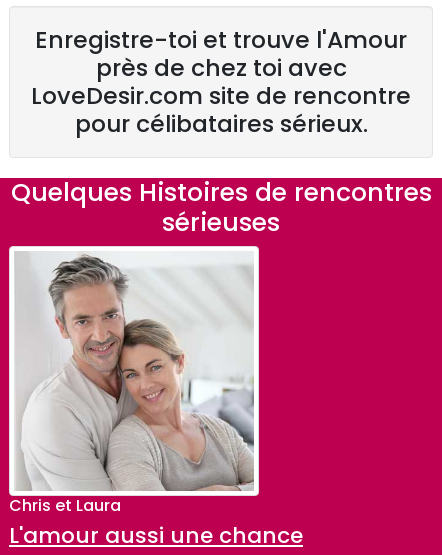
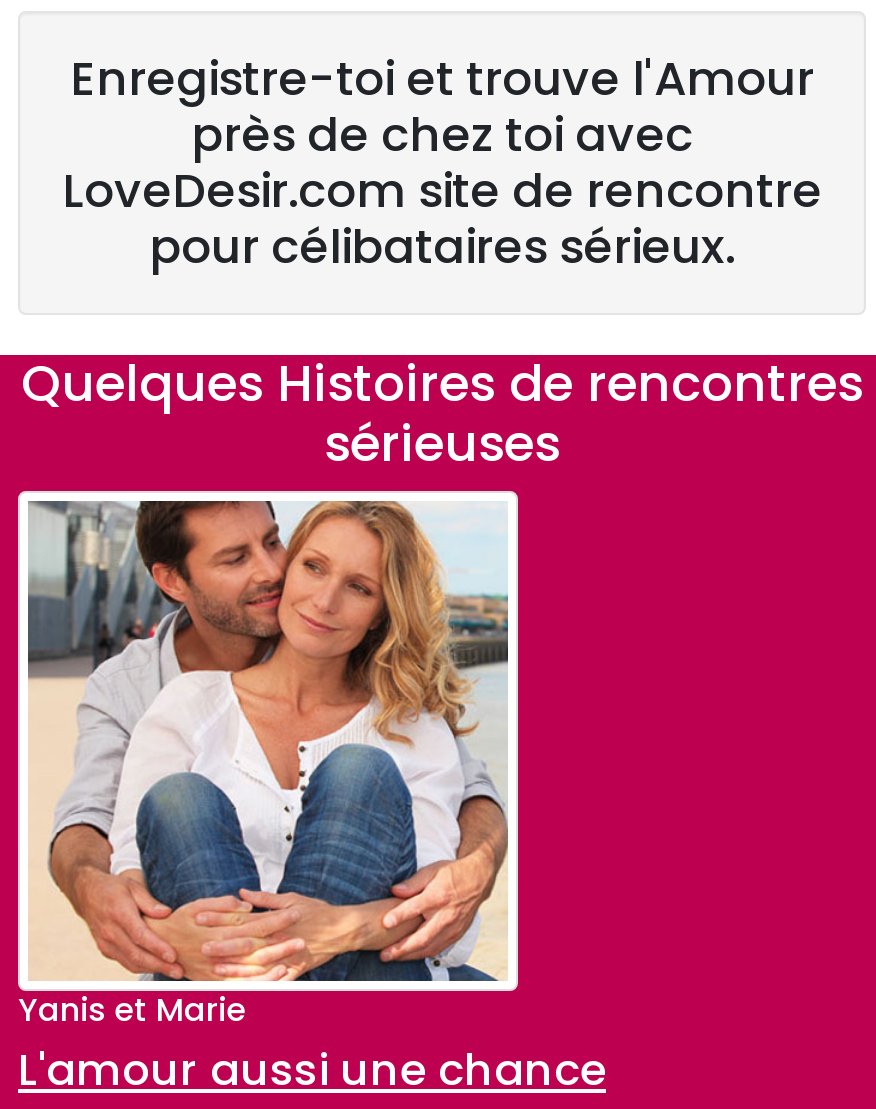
[9,251,255,517] [image] | Chris et Laura -> [18,499,508,1033] [image] | Yanis et Marie

